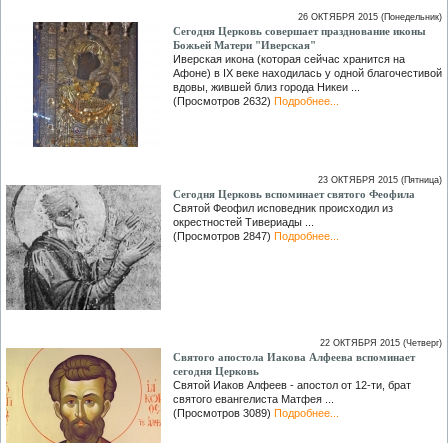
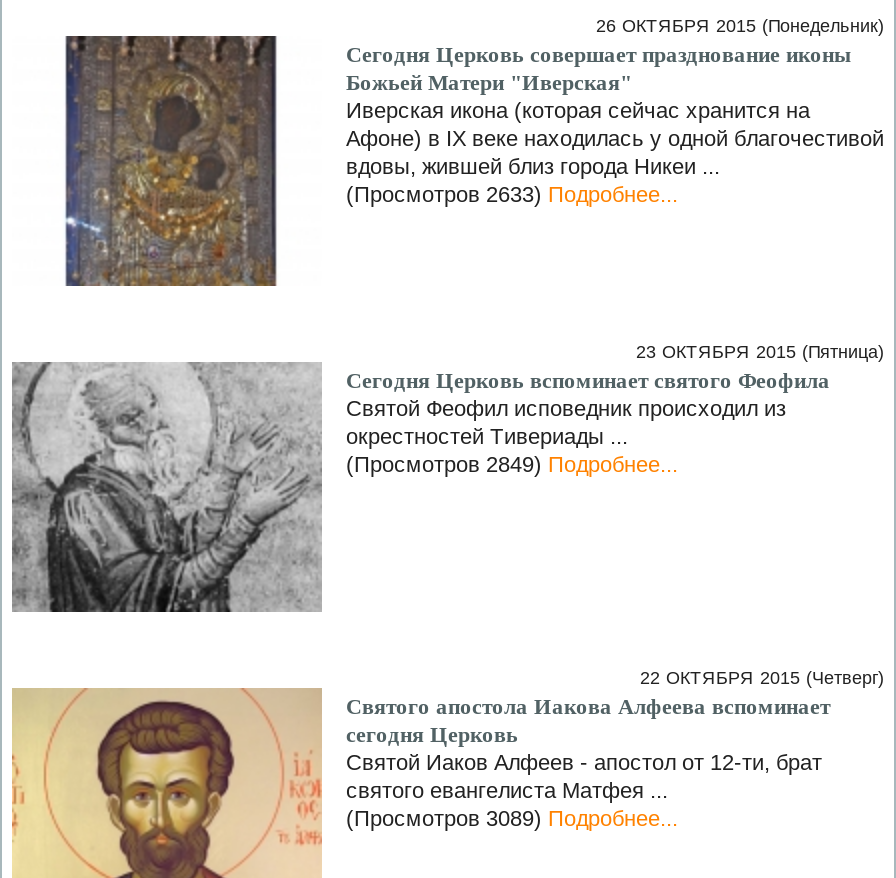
[173,95,339,107] (Просмотров 2632) Подробнее... -> [346,182,678,206] (Просмотров 2633) Подробнее...
[173,230,339,242] (Просмотров 2847) Подробнее... -> [346,452,678,476] (Просмотров 2849) Подробнее...

